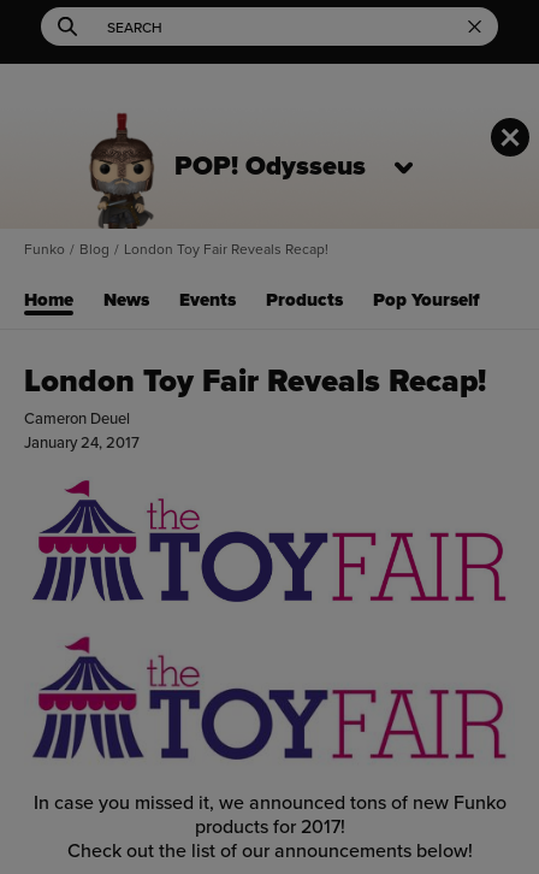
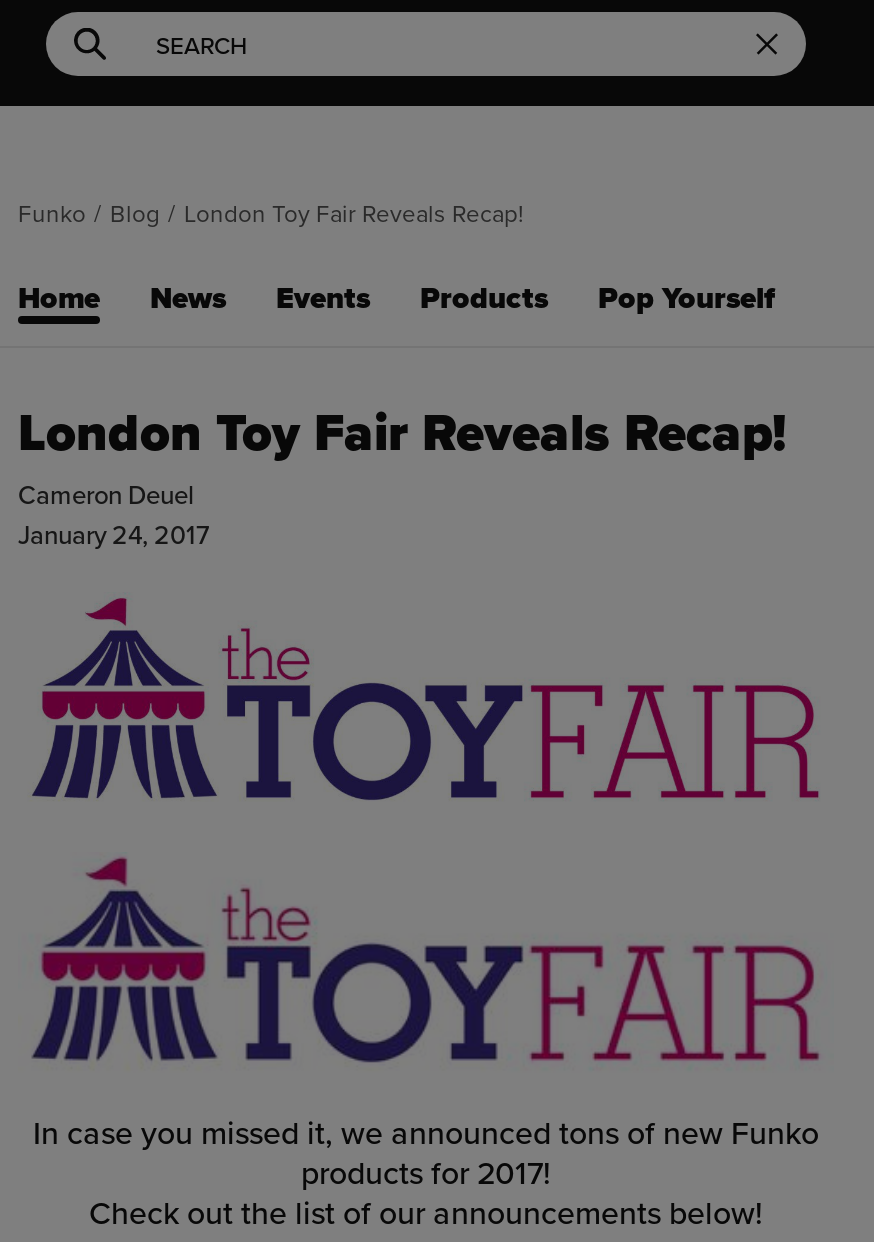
[4,112,535,230] [image] | POP! Odysseus -> none

